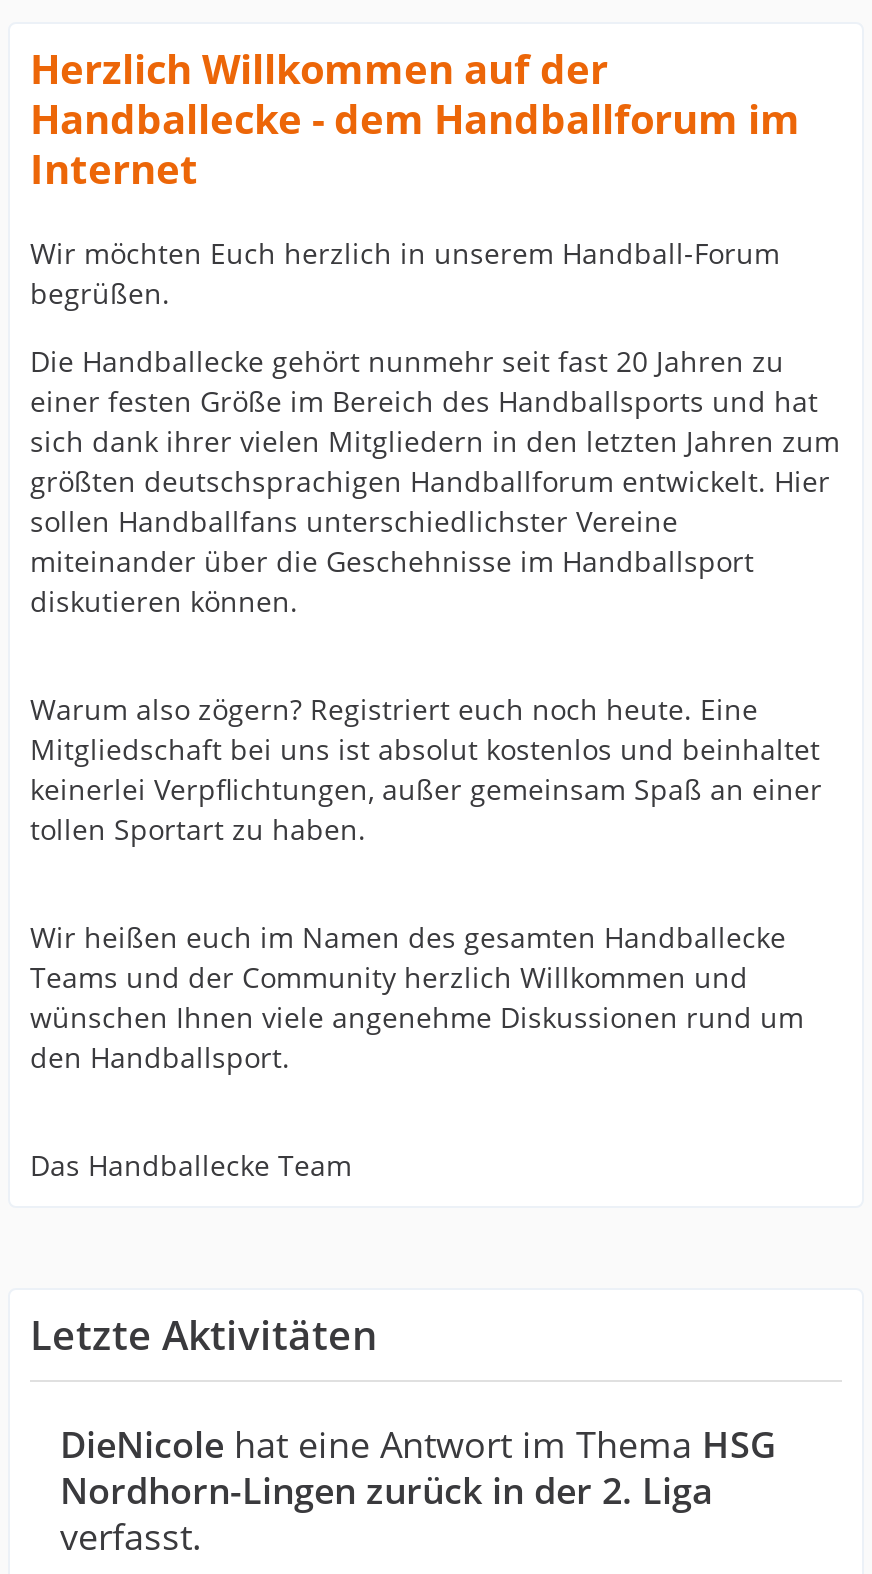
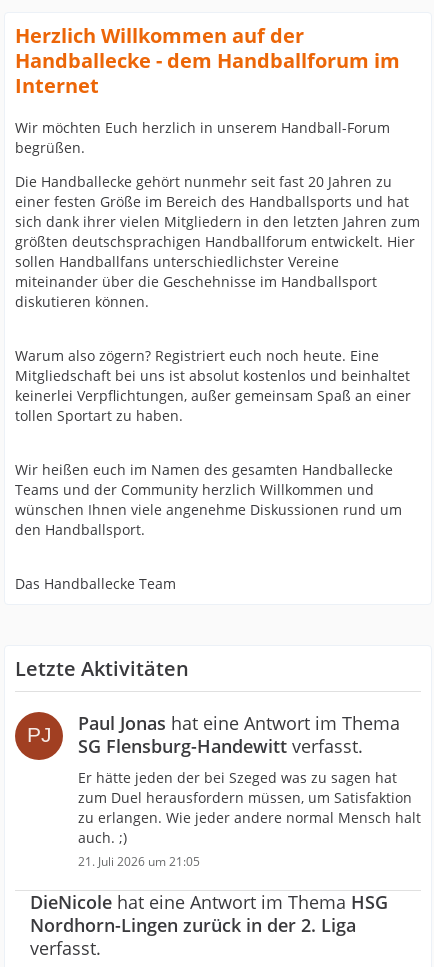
none -> [14,711,421,870] [image] | Paul Jonas hat eine Antwort im Thema | SG Flensburg-Handewitt verfasst. | Er hätte jeden der bei Szeged was zu sagen hat | zum Duel herausfordern müssen, um Satisfaktion | zu erlangen. Wie jeder andere normal Mensch halt | auch. ;) | 21. Juli 2026 um 21:05

